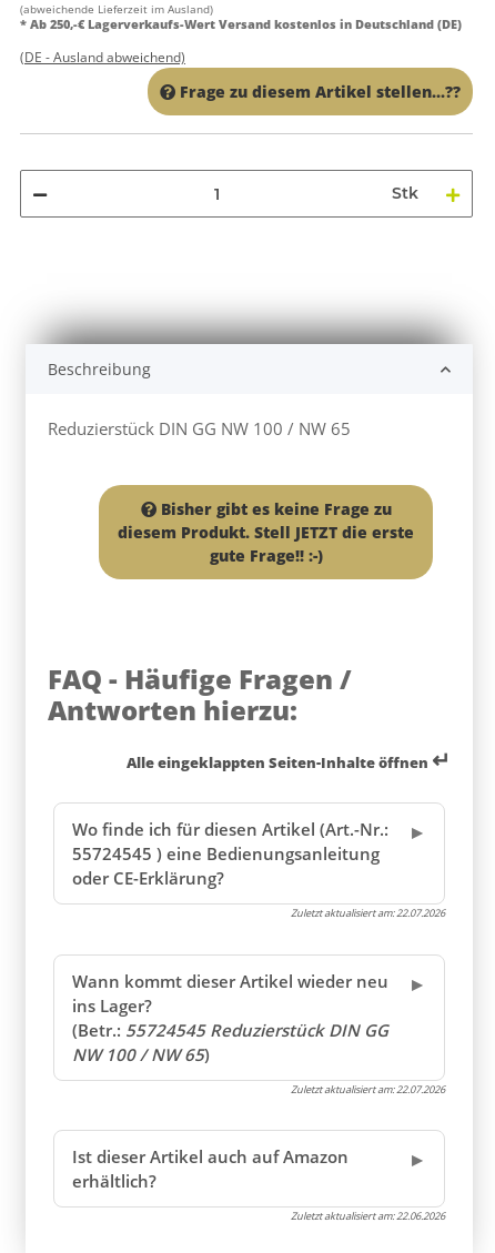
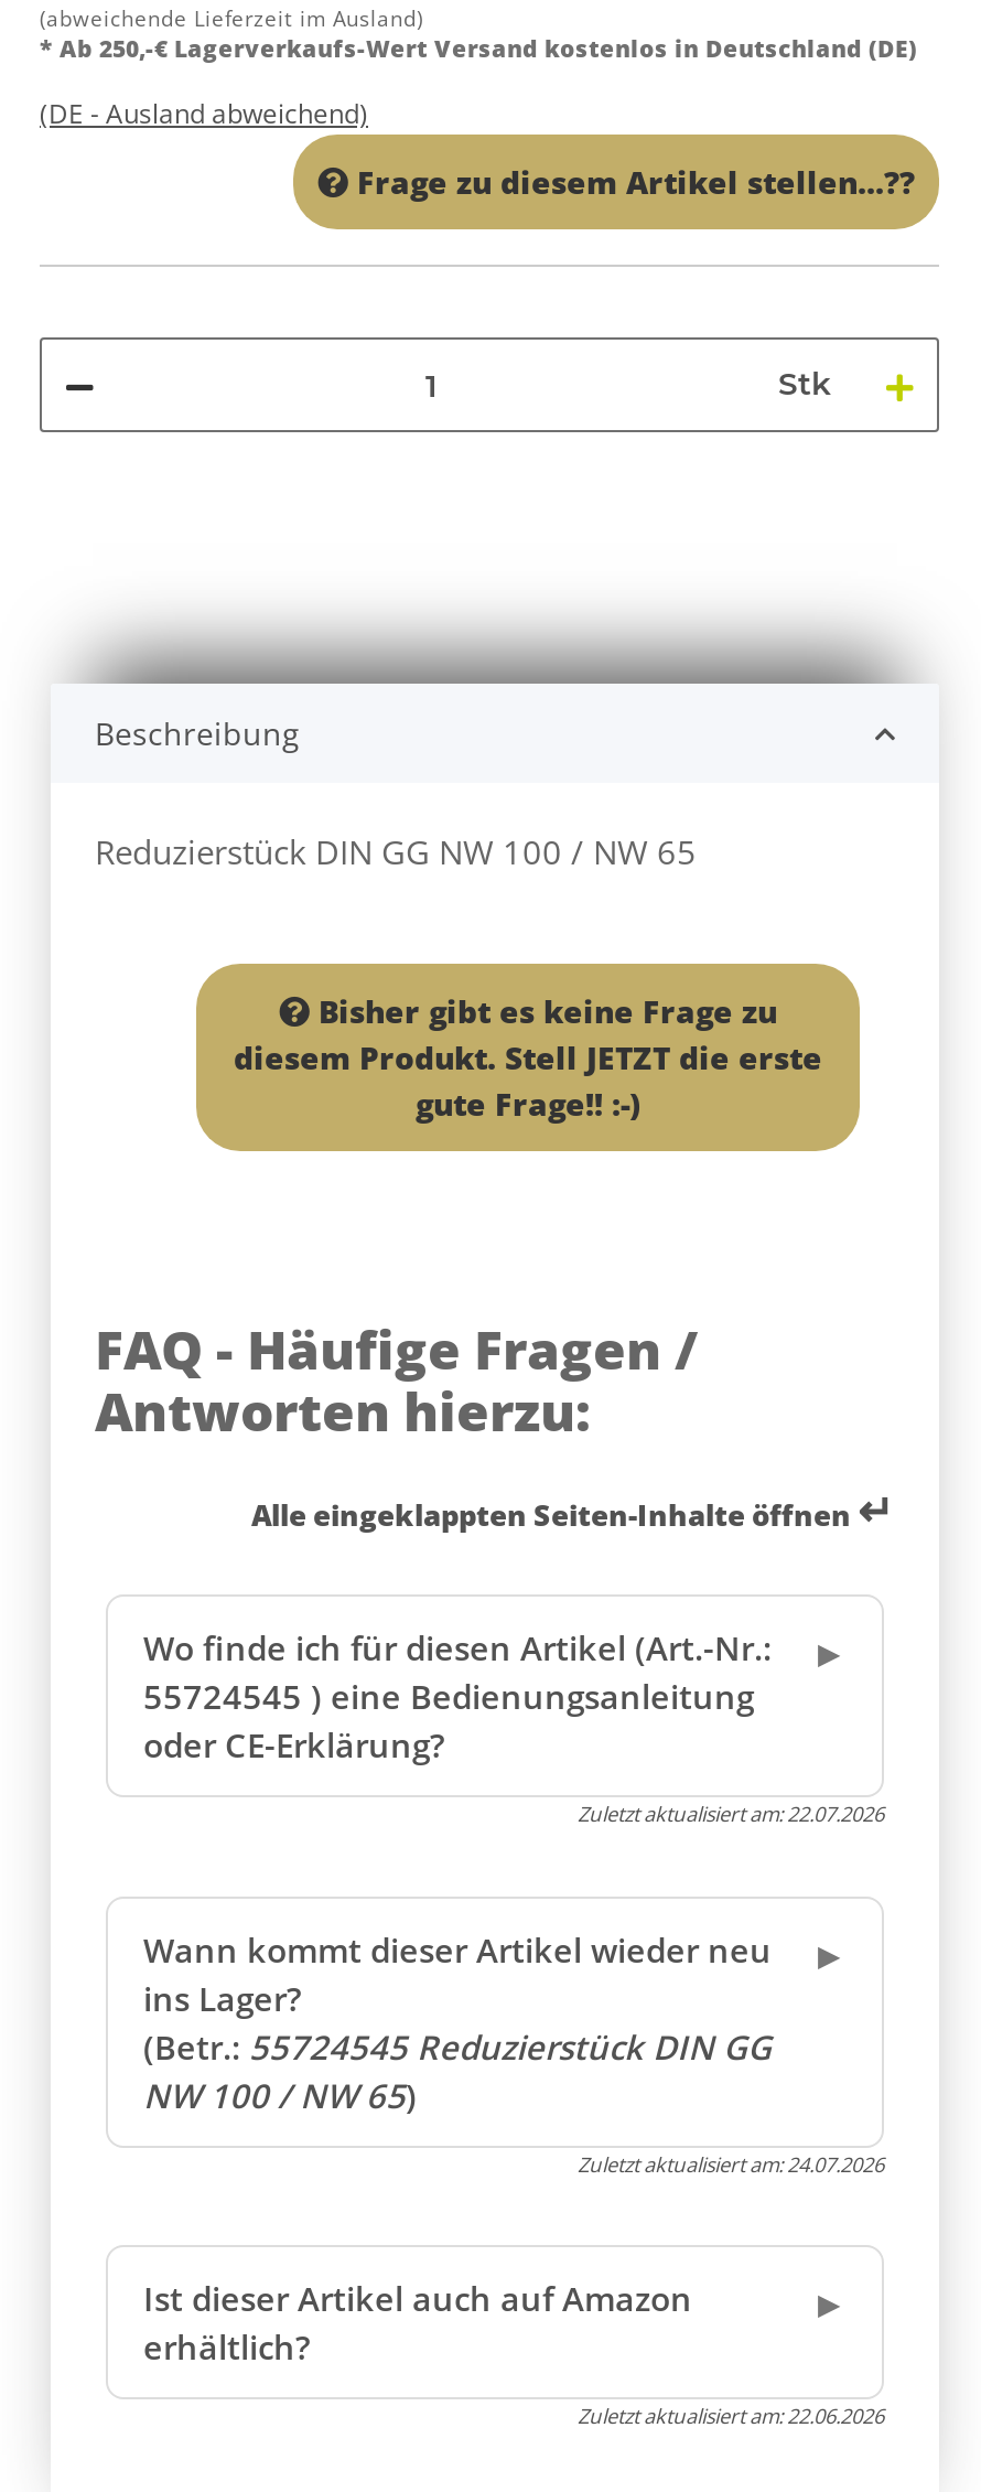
[291,1082,445,1096] Zuletzt aktualisiert am:22.07.2026 -> [578,2150,884,2178] Zuletzt aktualisiert am:24.07.2026

